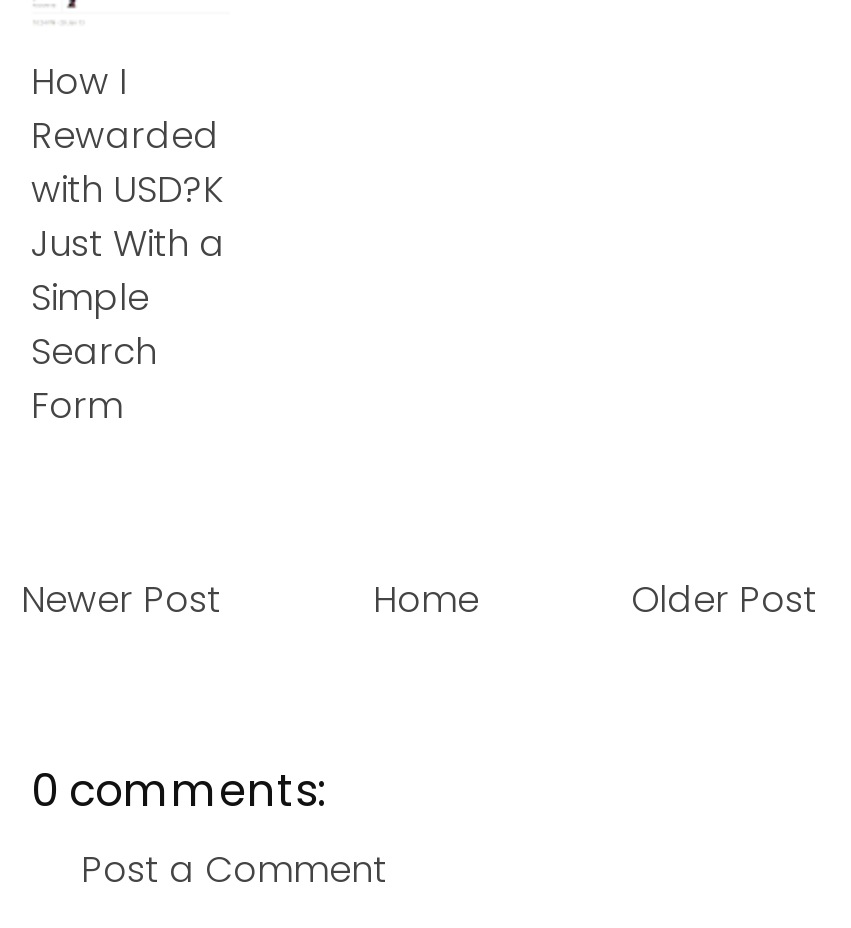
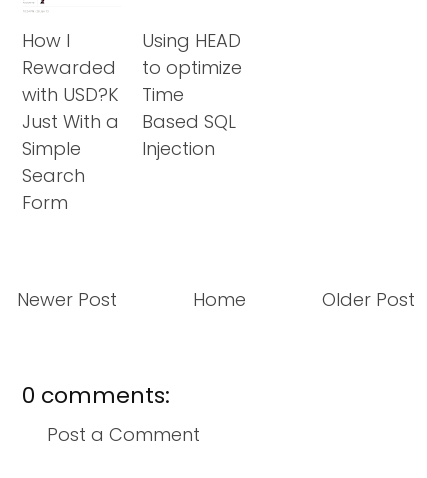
none -> [142,28,242,161] Using HEAD | to optimize | Time | Based SQL | Injection

